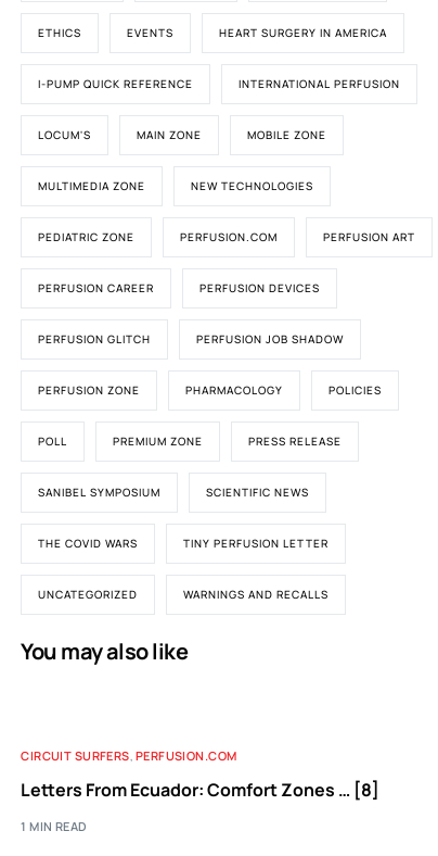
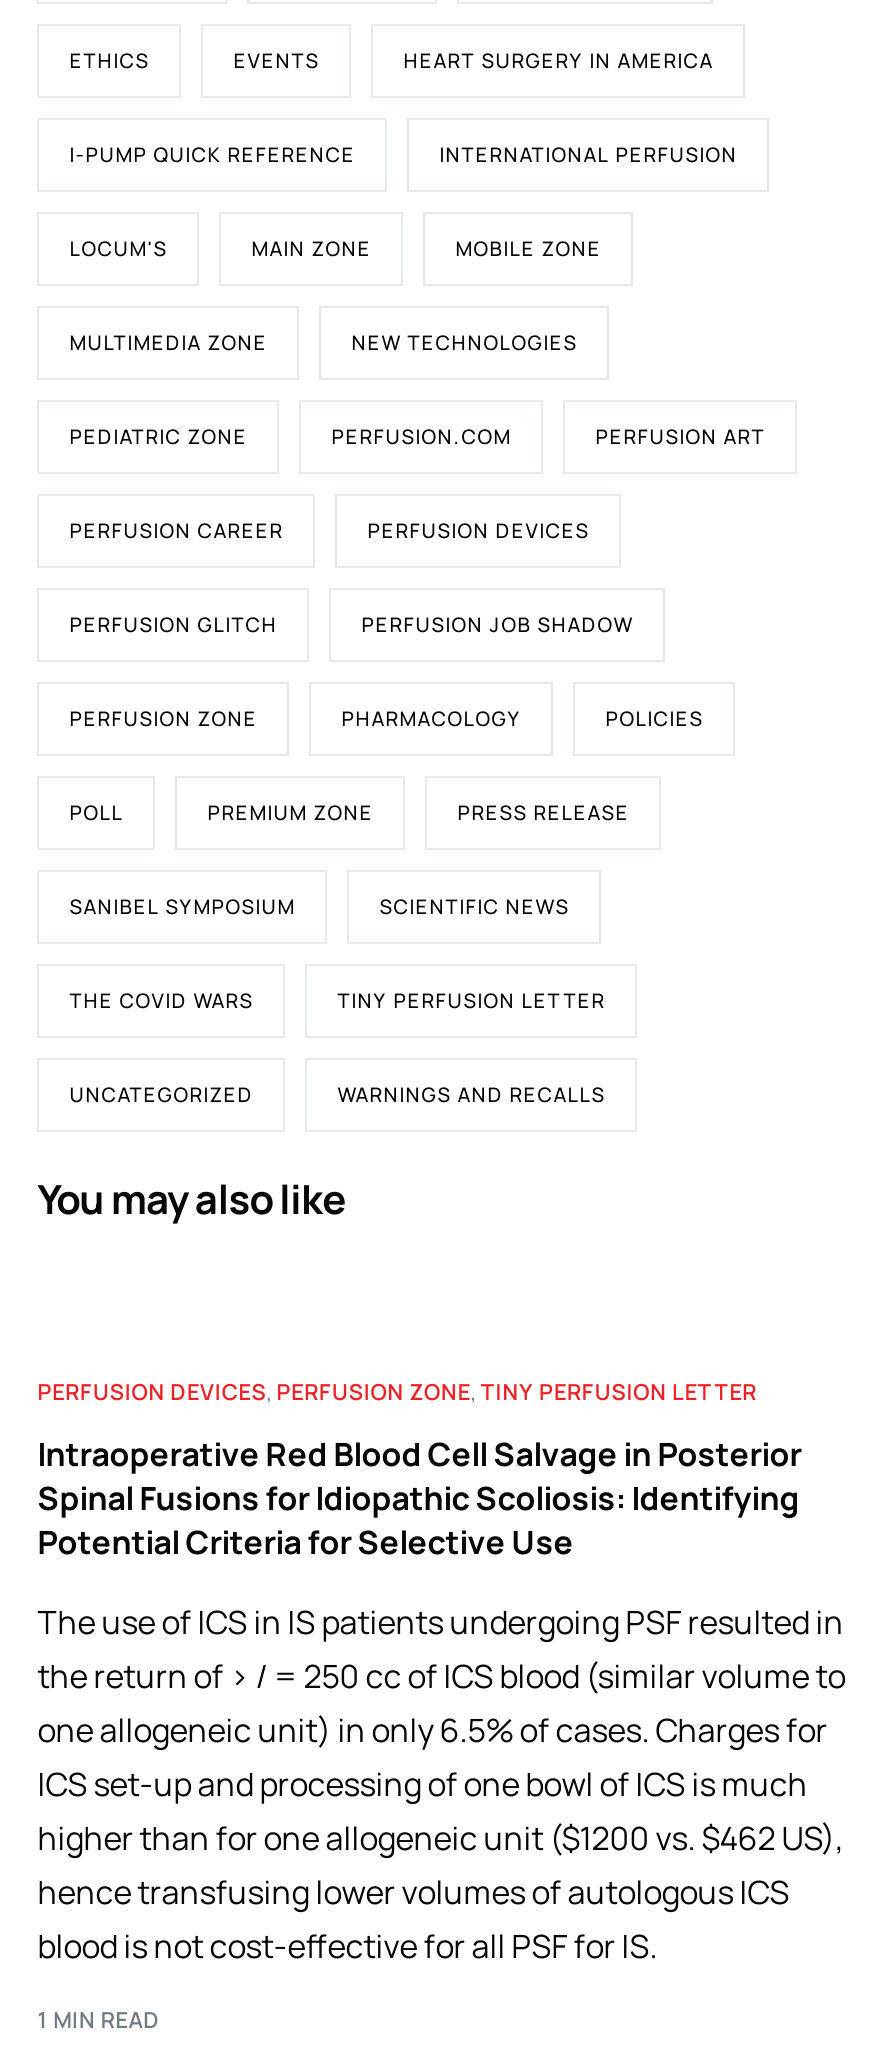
[21,747,380,802] CIRCUIT SURFERS, PERFUSION.COM | Letters From Ecuador: Comfort Zones … [8] -> [37,1376,845,1968] PERFUSION DEVICES, PERFUSION ZONE, TINY PERFUSION LETTER | Intraoperative Red Blood Cell Salvage in Posterior | Spinal Fusions for Idiopathic Scoliosis: Identifying | Potential Criteria for Selective Use | The use of ICS in IS patients undergoing PSF resulted in | the return of > / = 250 cc of ICS blood (similar volume to | one allogeneic unit) in only 6.5% of cases. Charges for | ICS set-up and processing of one bowl of ICS is much | higher than for one allogeneic unit ($1200 vs. $462 US), | hence transfusing lower volumes of autologous ICS | blood is not cost-effective for all PSF for IS.

